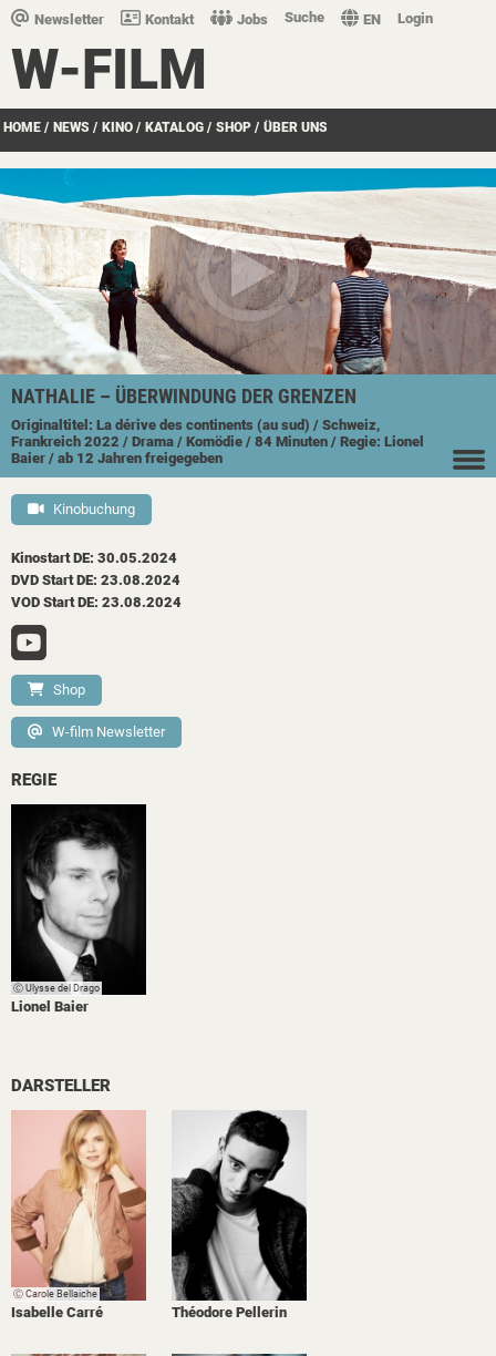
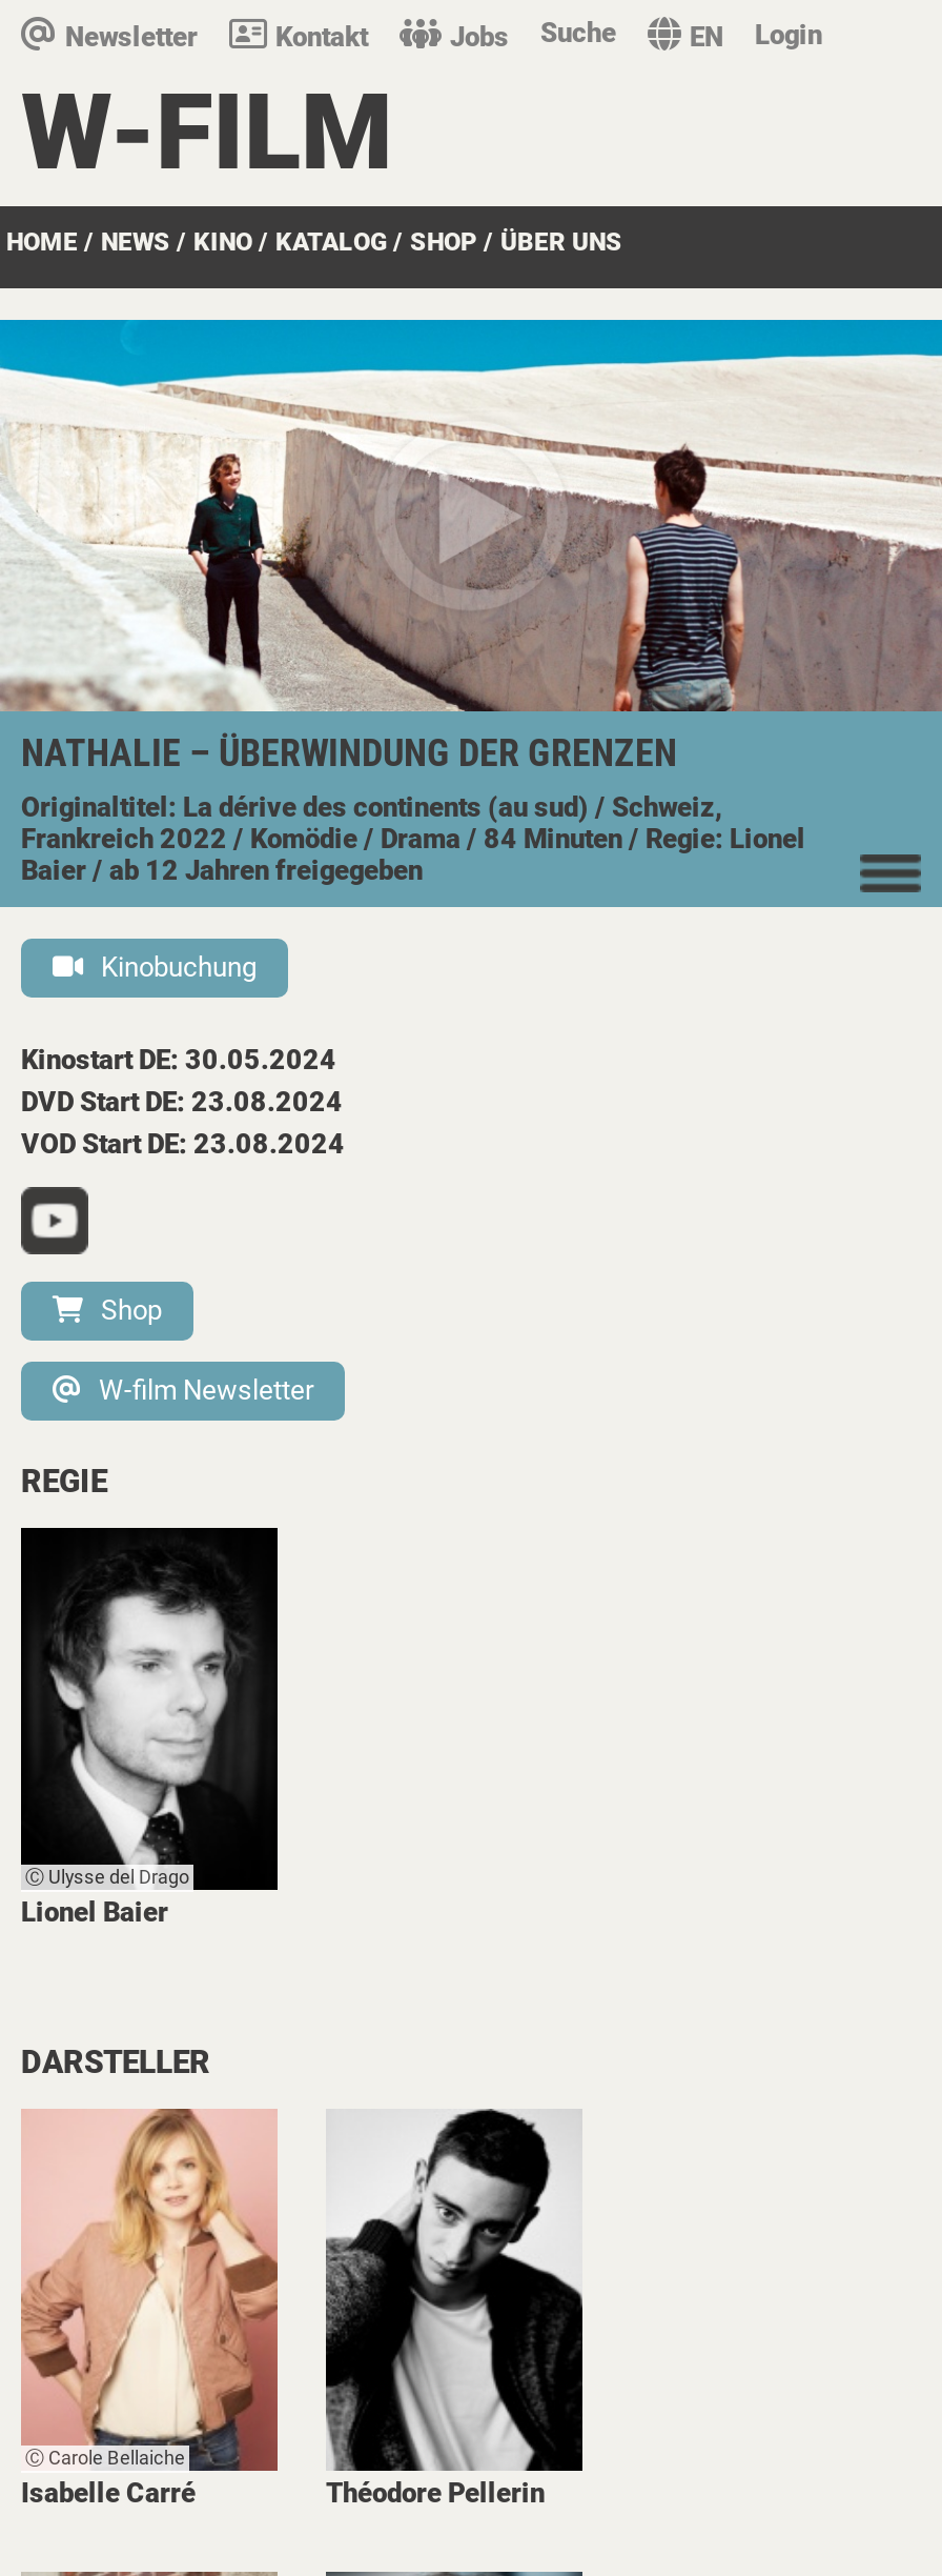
[11,433,424,450] Frankreich 2022 / Drama / Komödie / 84 Minuten / Regie: Lionel -> [21,823,805,854] Frankreich 2022 / Komödie / Drama / 84 Minuten / Regie: Lionel

